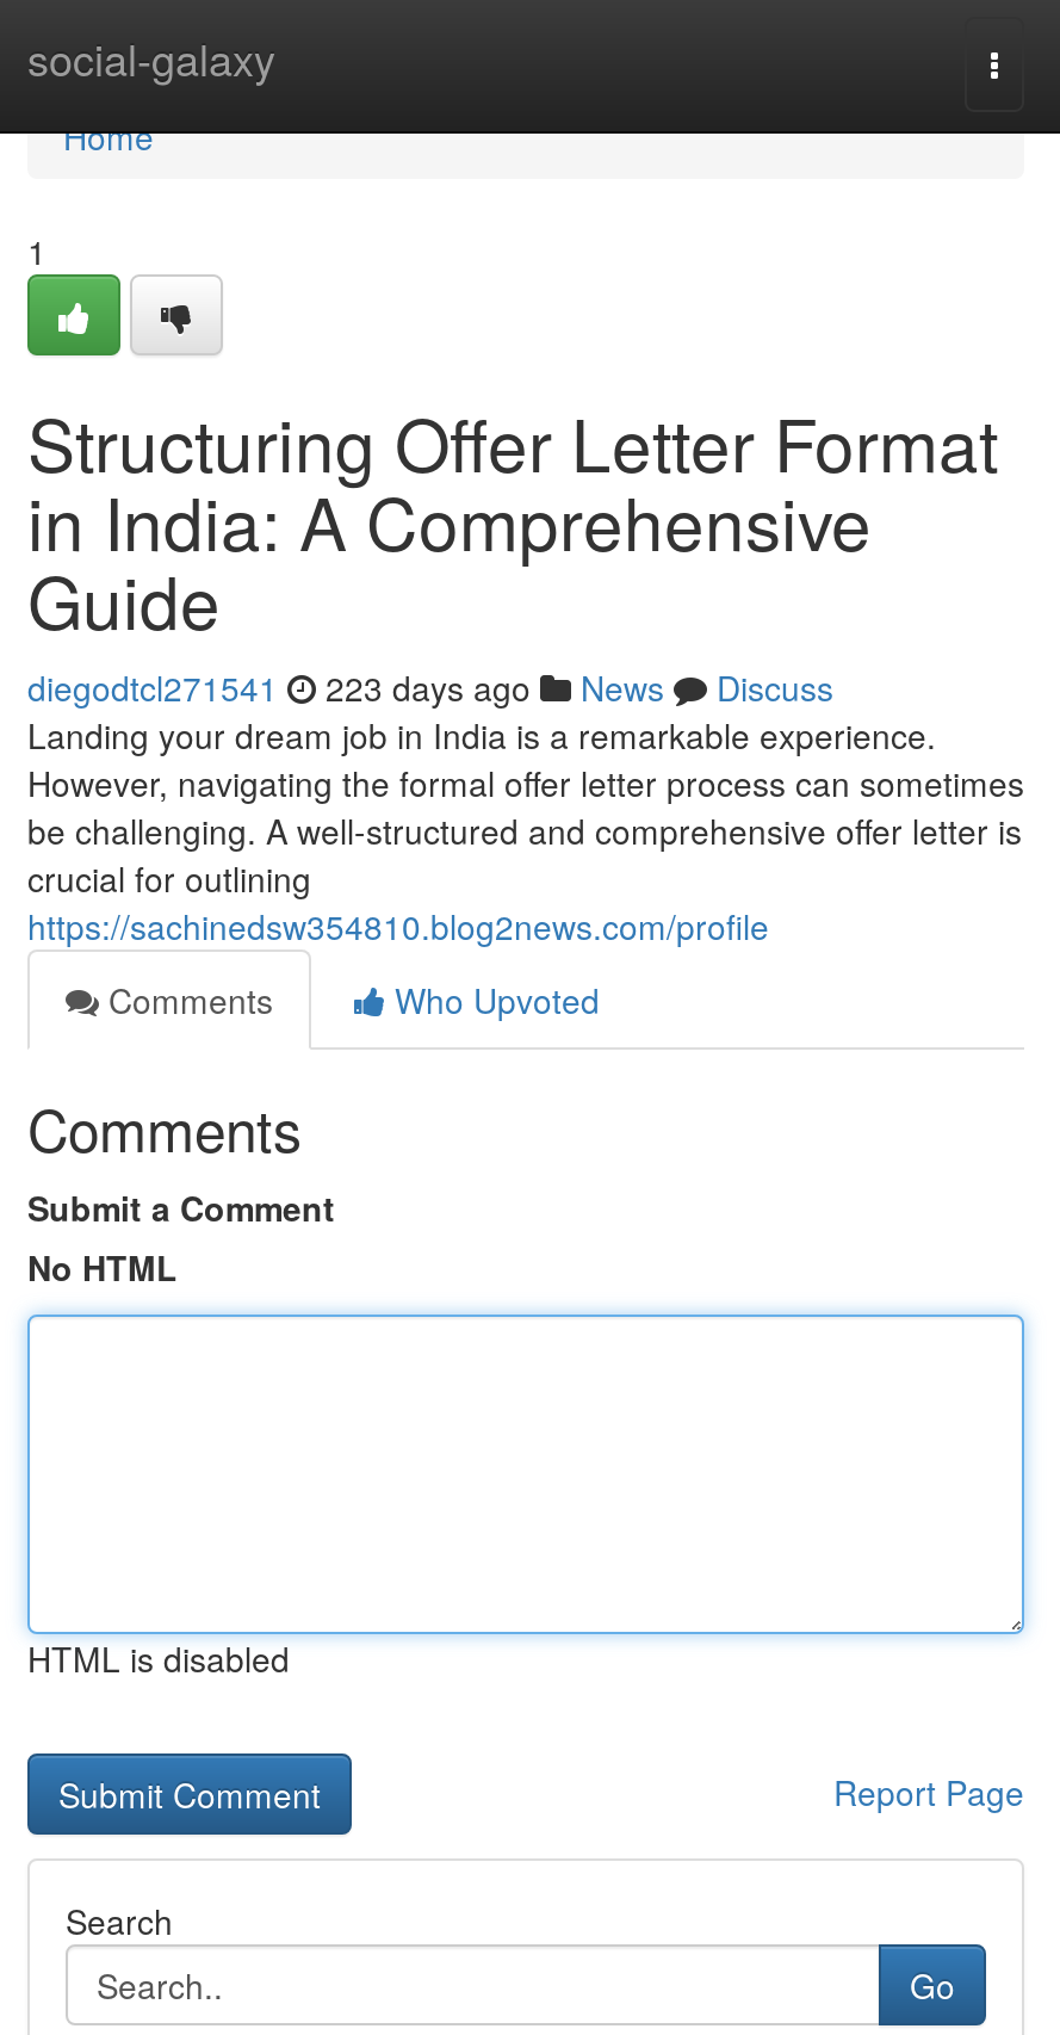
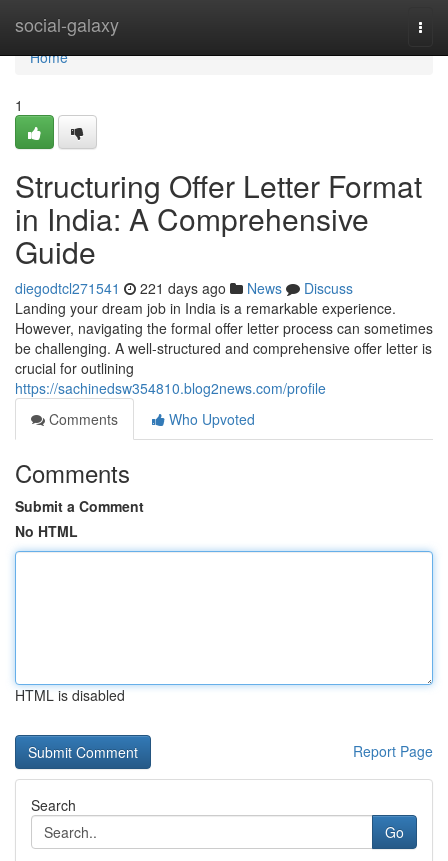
[27,663,833,711] diegodtcl271541 223 days ago News Discuss -> [15,278,353,298] diegodtcl271541 221 days ago News Discuss

